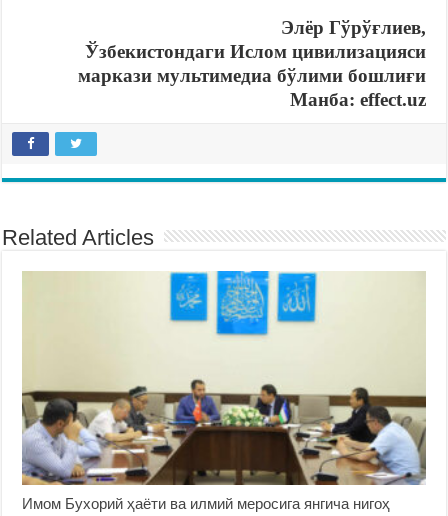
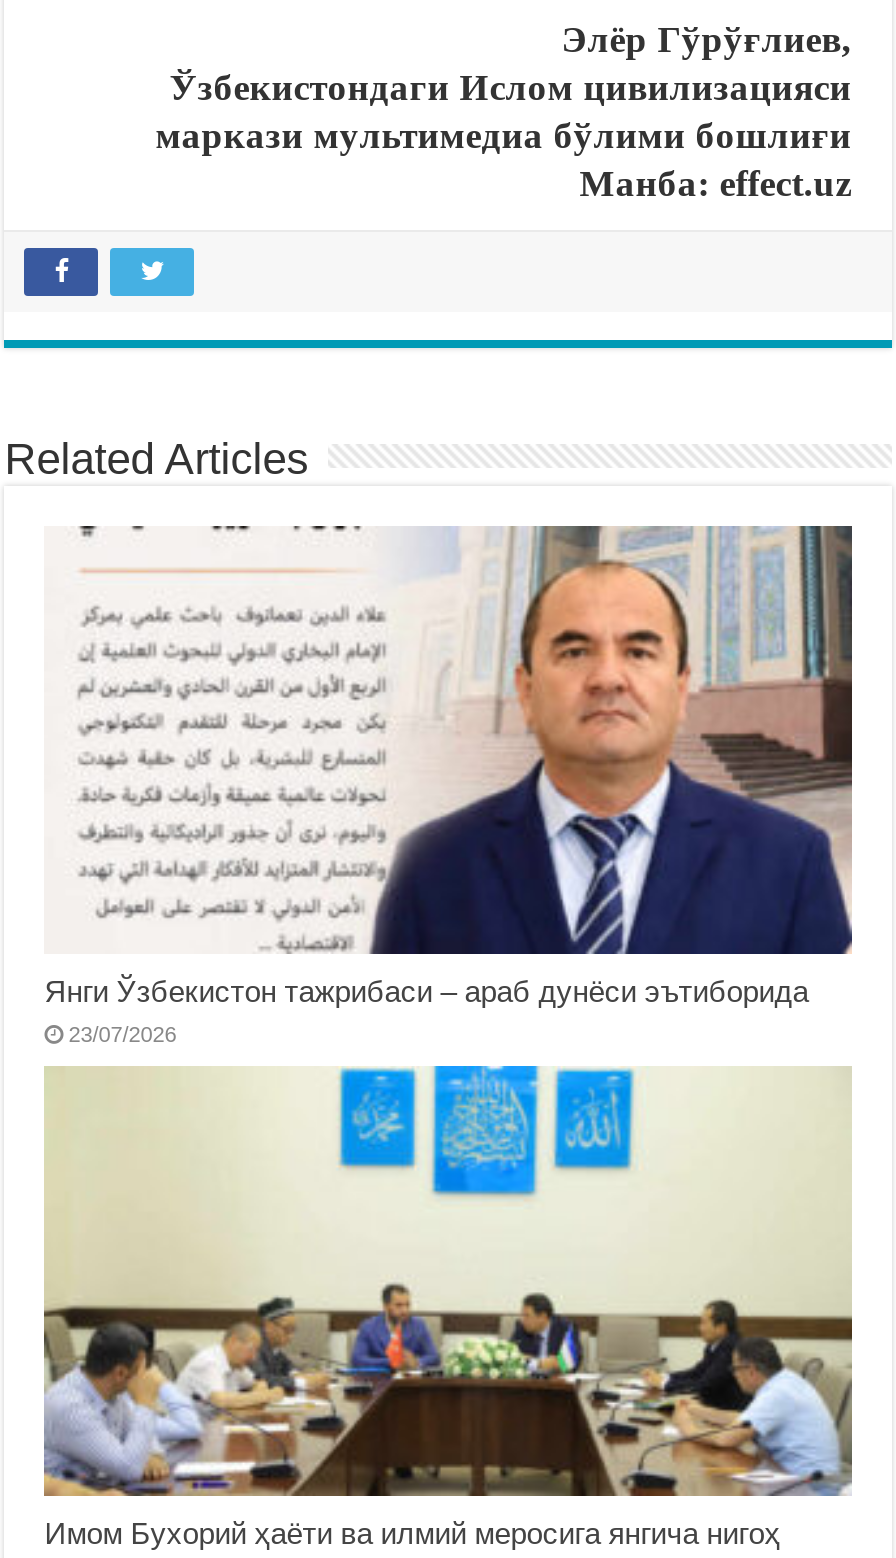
none -> [44,524,854,1047] [image] | Янги Ўзбекистон тажрибаси – араб дунёси эътиборида | 23/07/2026

